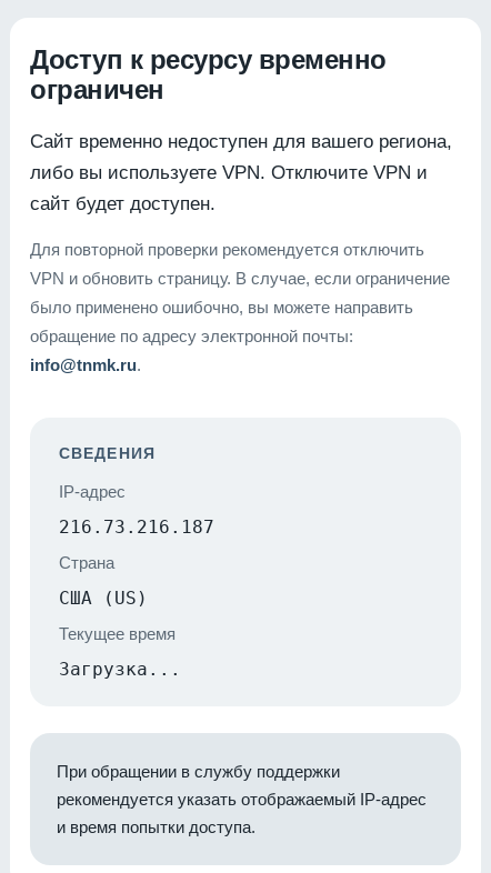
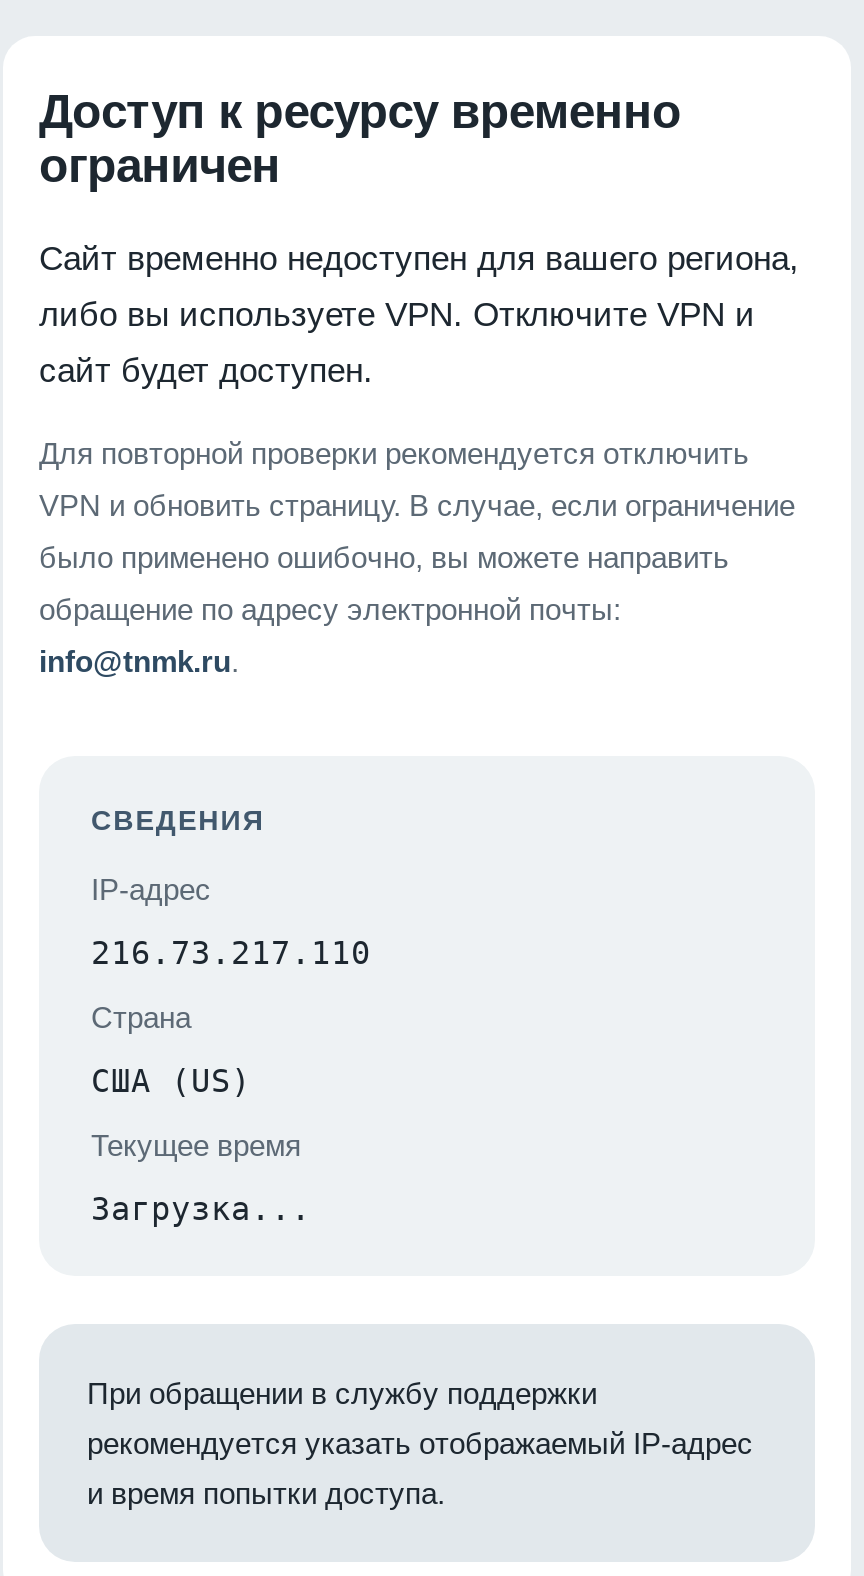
[59,516,214,537] 216.73.216.187 -> [91,933,371,971] 216.73.217.110

